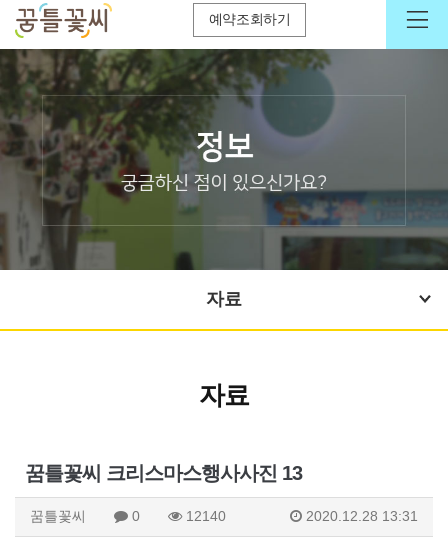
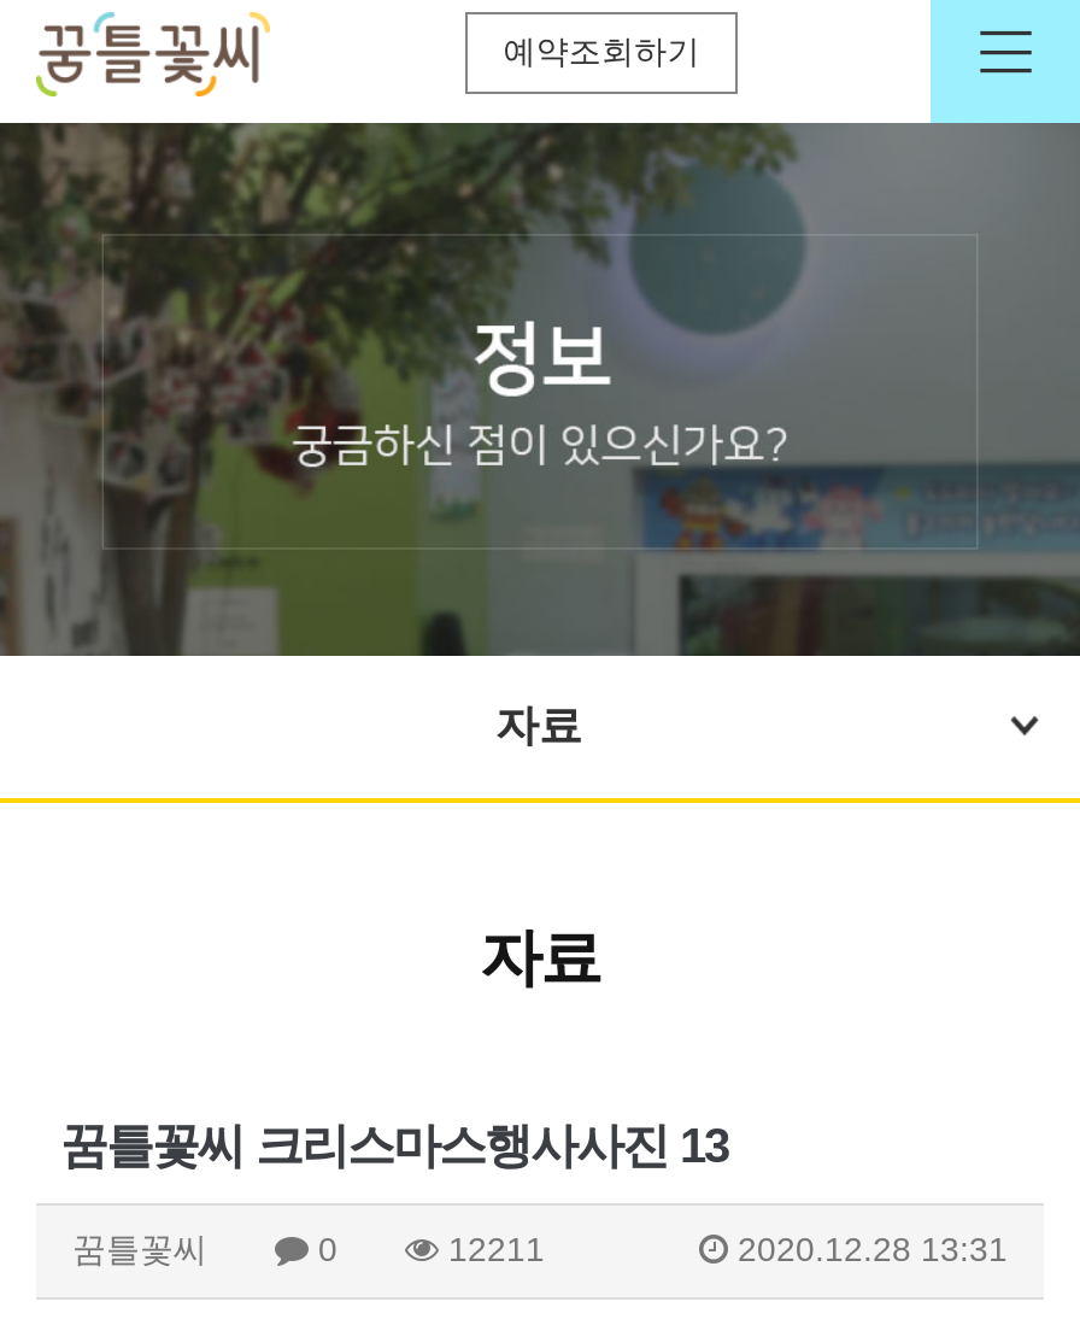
[182,508,226,524] 12140 -> [439,1230,545,1268] 12211

